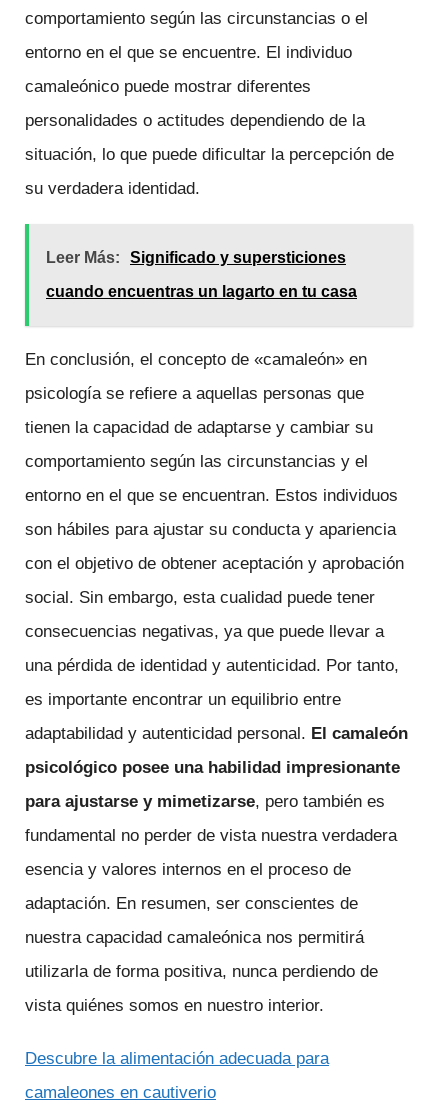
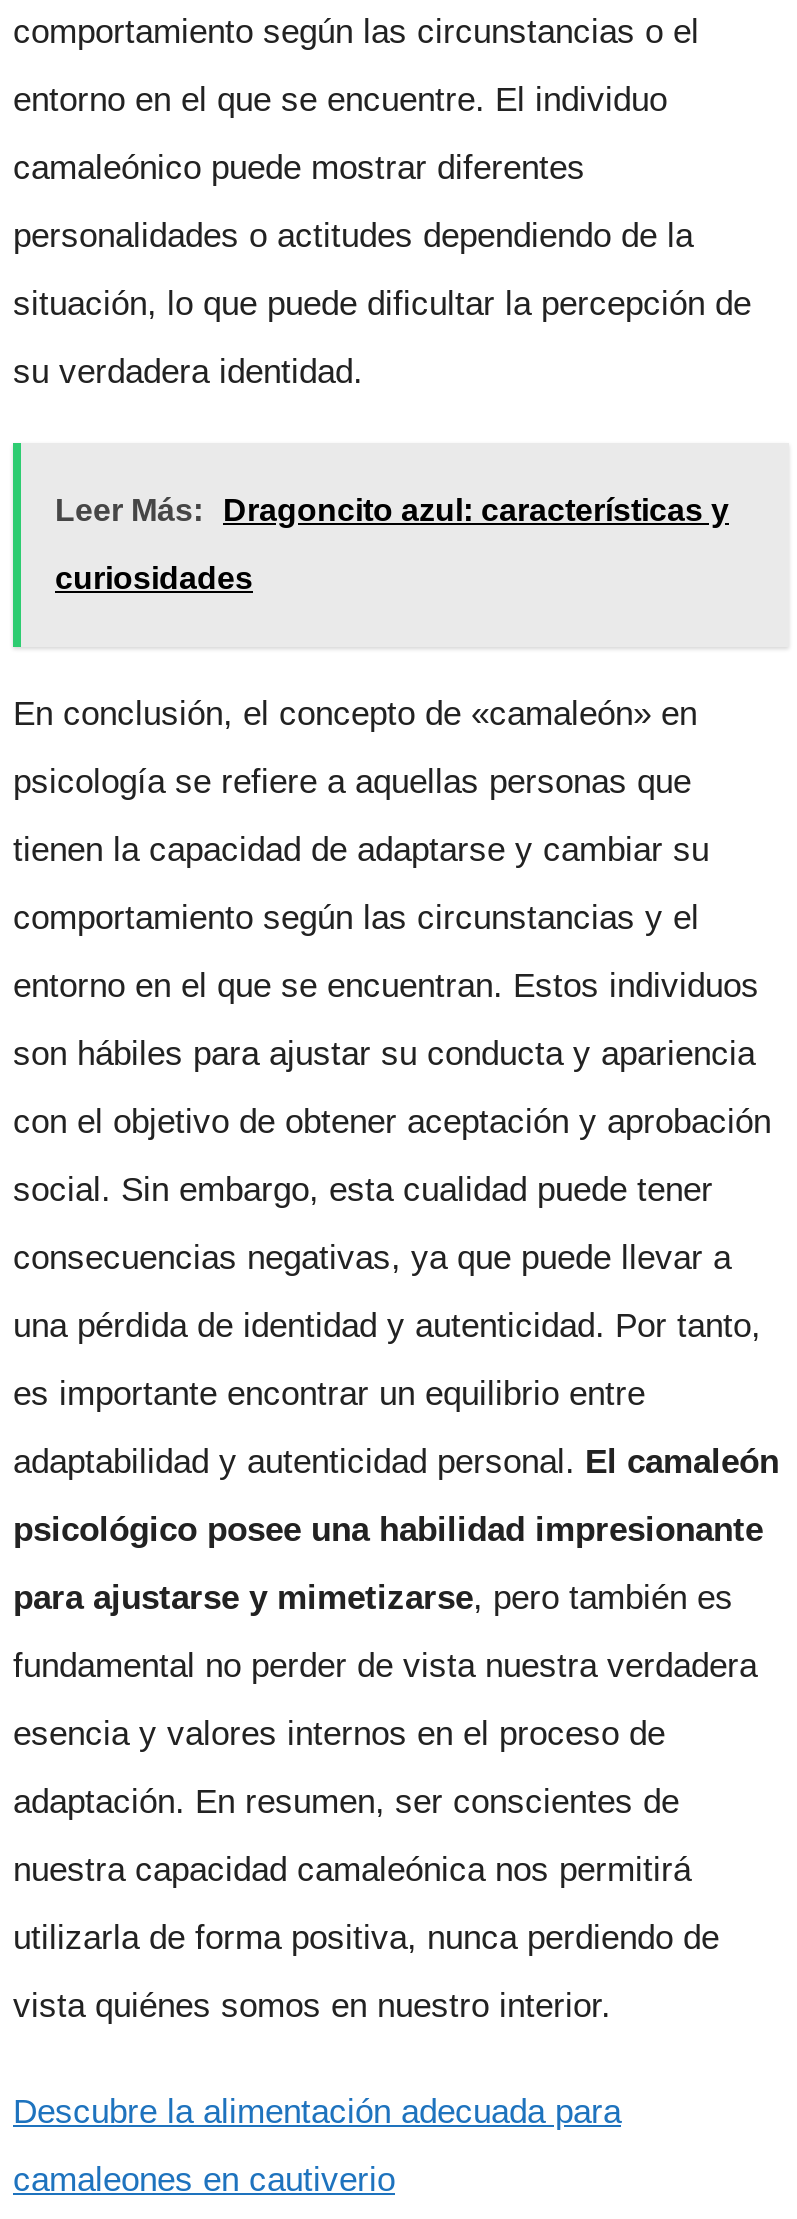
[46,249,346,266] Leer Más: Significado y supersticiones -> [55,494,729,528] Leer Más: Dragoncito azul: características y
[46,283,357,300] cuando encuentras un lagarto en tu casa -> [55,562,253,596] curiosidades

